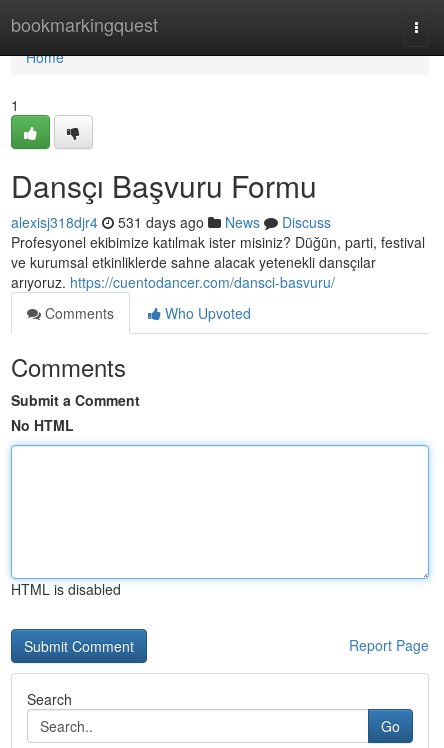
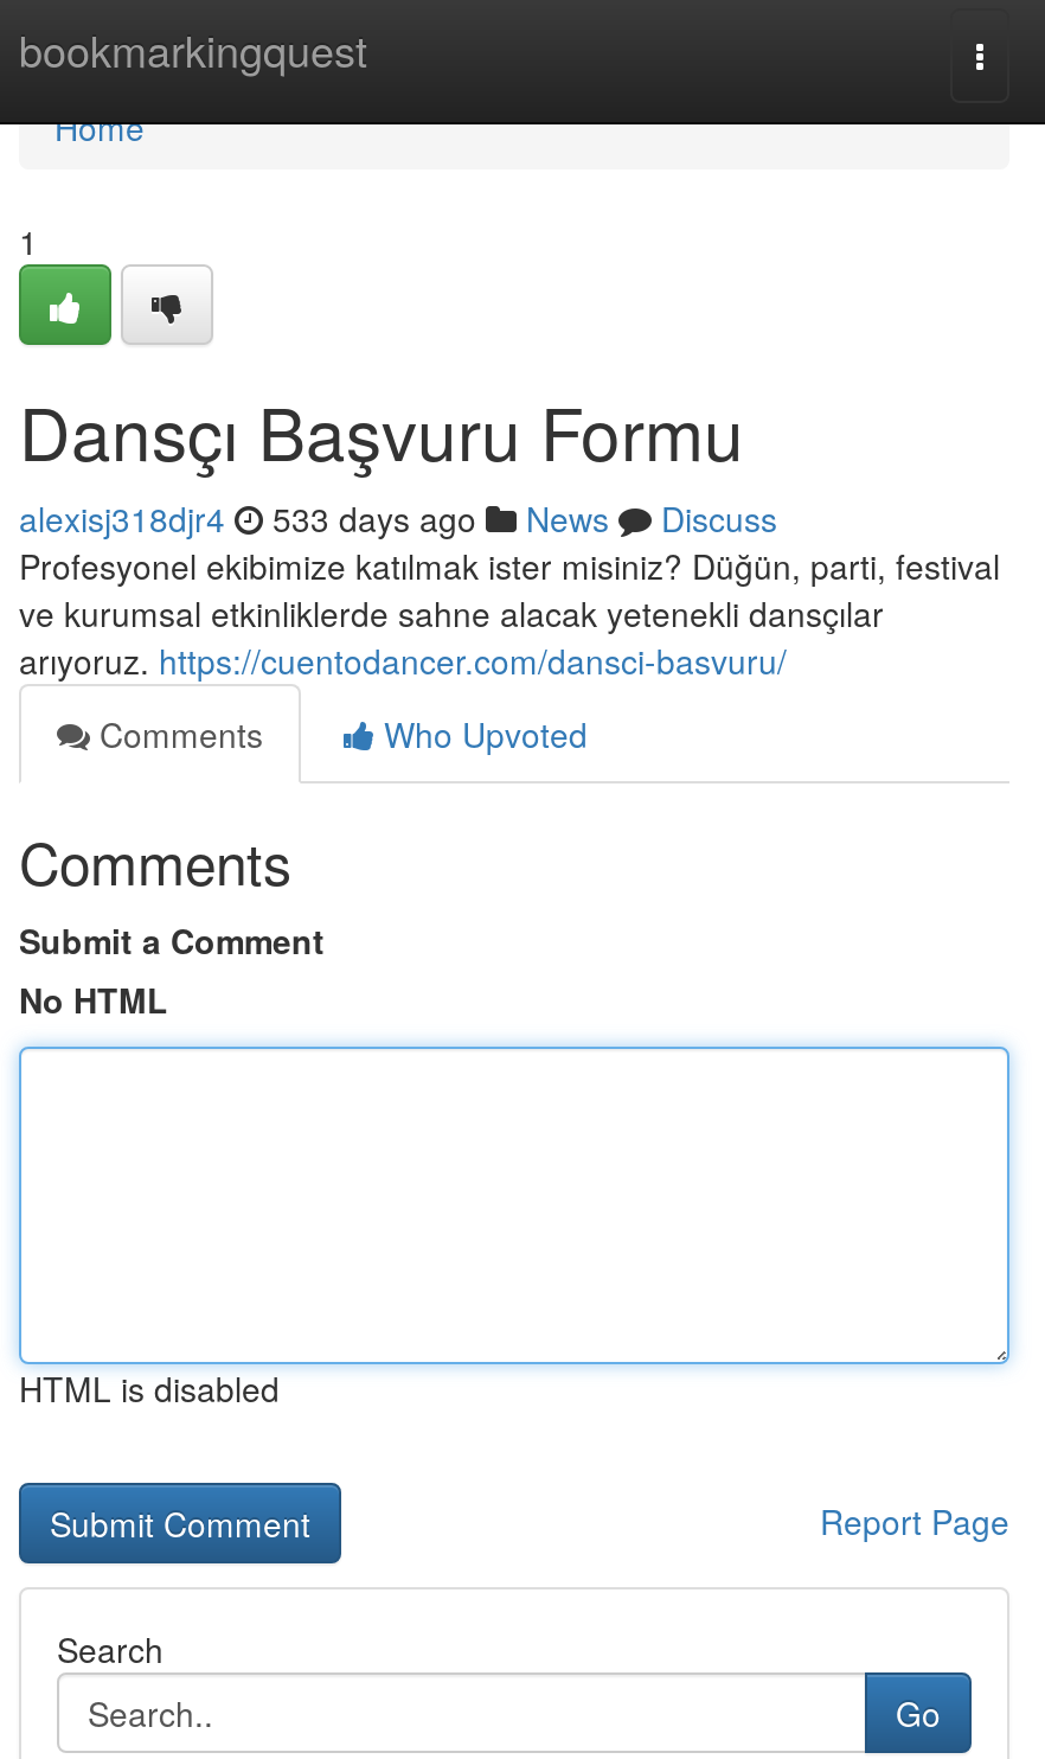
[11,212,331,232] alexisj318djr4 531 days ago News Discuss -> [19,494,777,542] alexisj318djr4 533 days ago News Discuss

